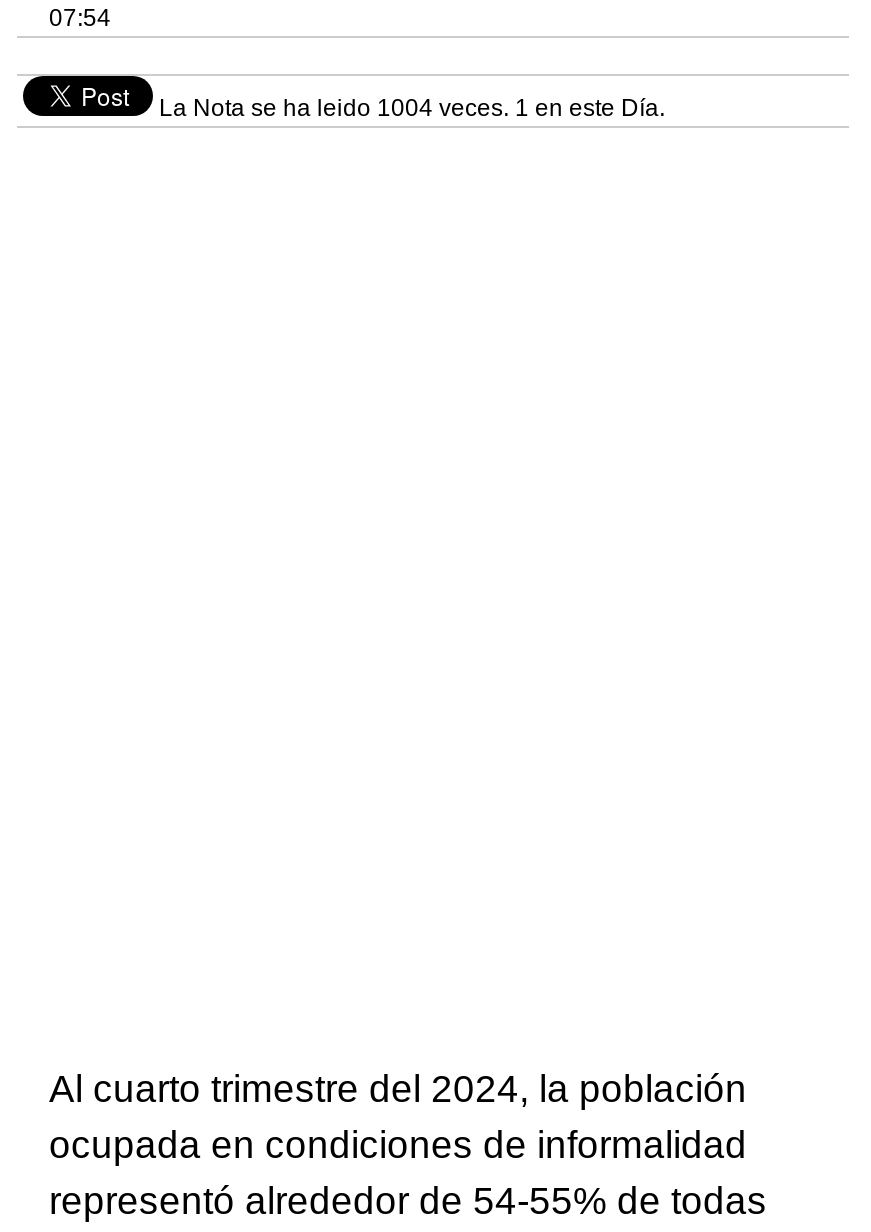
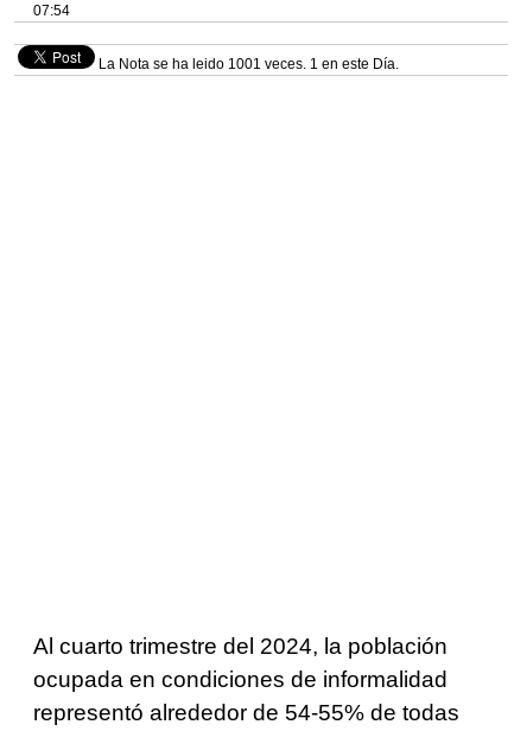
[153,94,665,122] La Nota se ha leido 1004 veces. 1 en este Día. -> [95,56,399,72] La Nota se ha leido 1001 veces. 1 en este Día.

